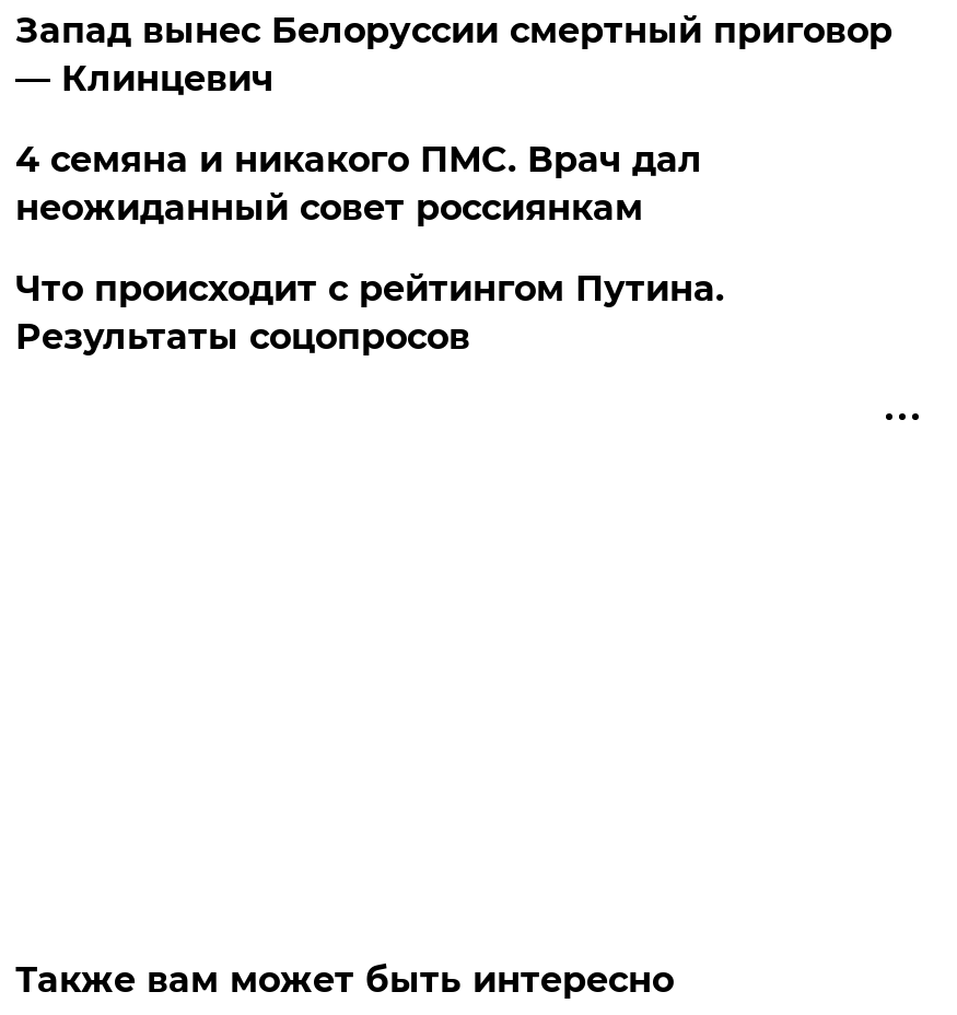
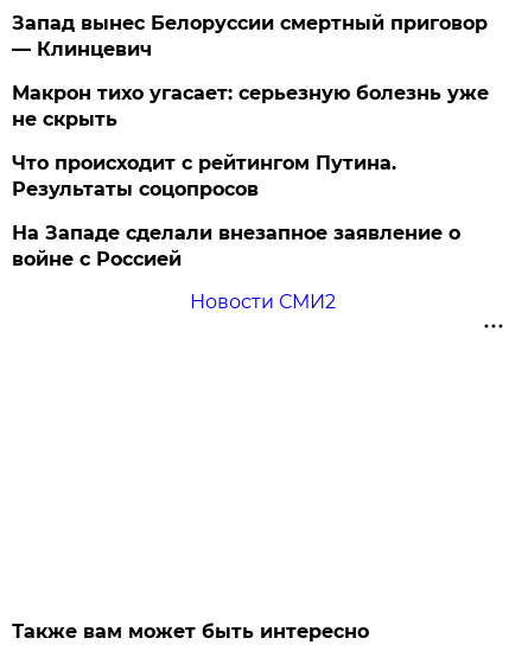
[15,139,702,229] 4 семянa и никакого ПМС. Врач дал | неожиданный совет россиянкам -> [12,82,489,130] Макрон тихо угасает: серьезную болезнь уже | не скрыть
none -> [12,222,461,313] На Западе сделали внезапное заявление о | войне с Россией | Новости СМИ2

